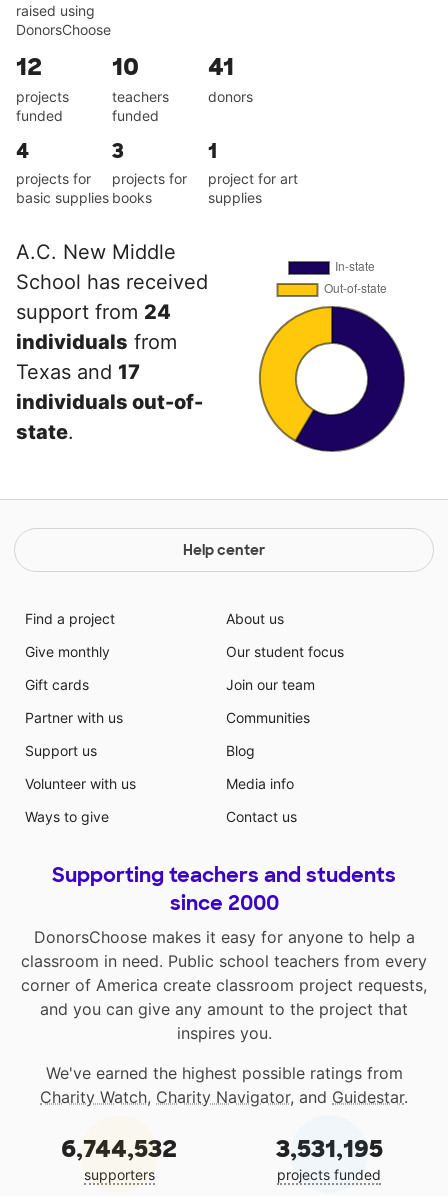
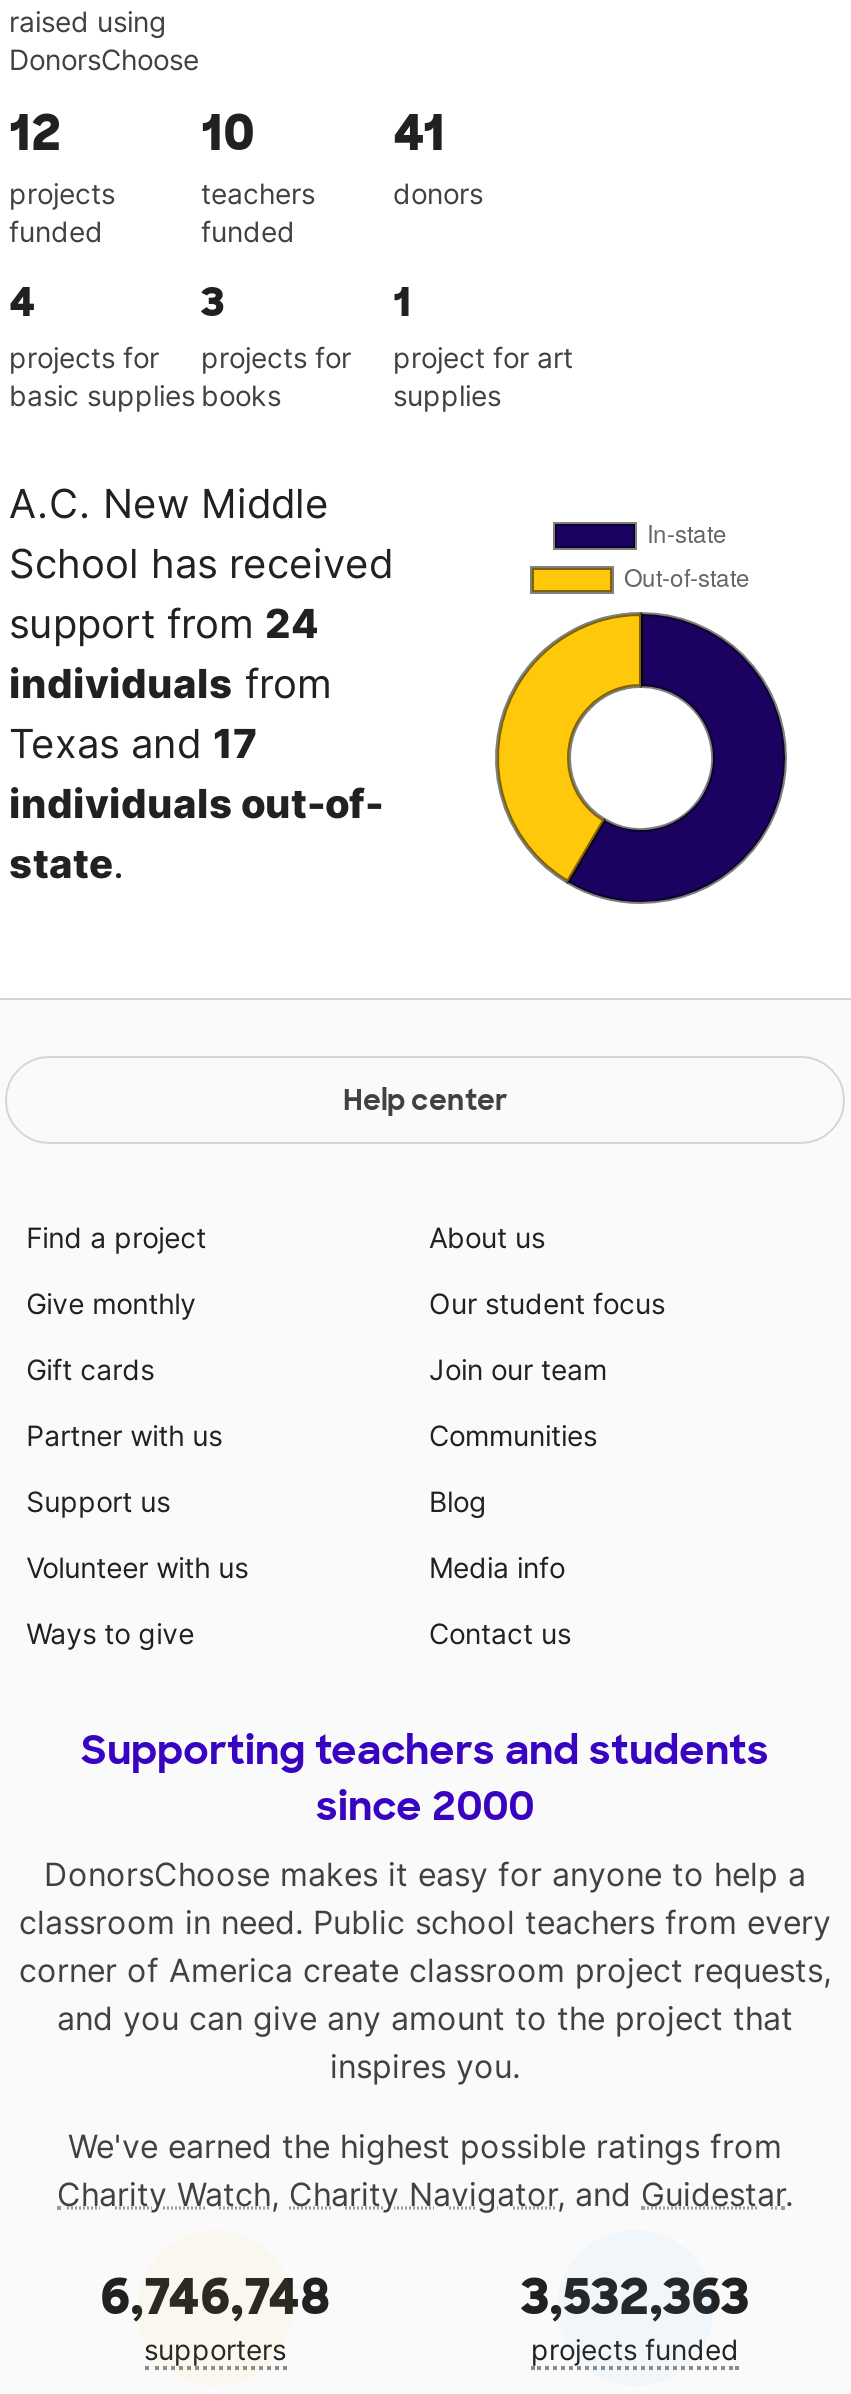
[61,1133,177,1164] 6,744,532 -> [100,2266,330,2328] 6,746,748
[275,1133,382,1164] 3,531,195 -> [521,2266,749,2328] 3,532,363

